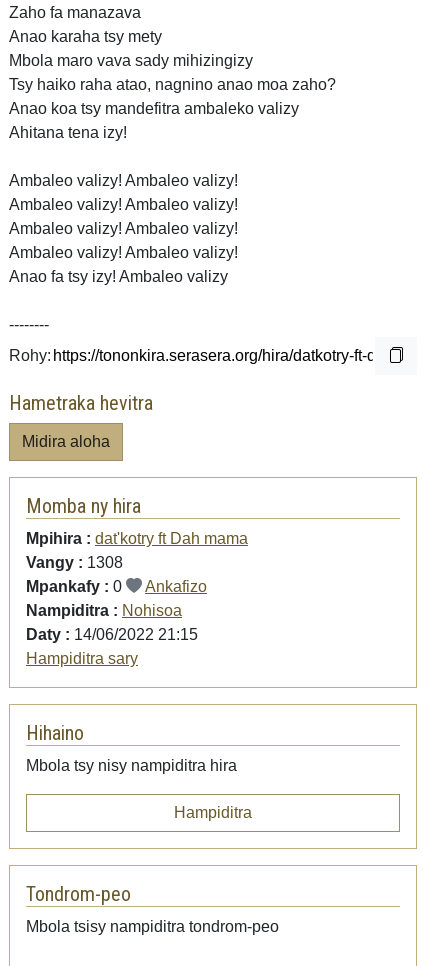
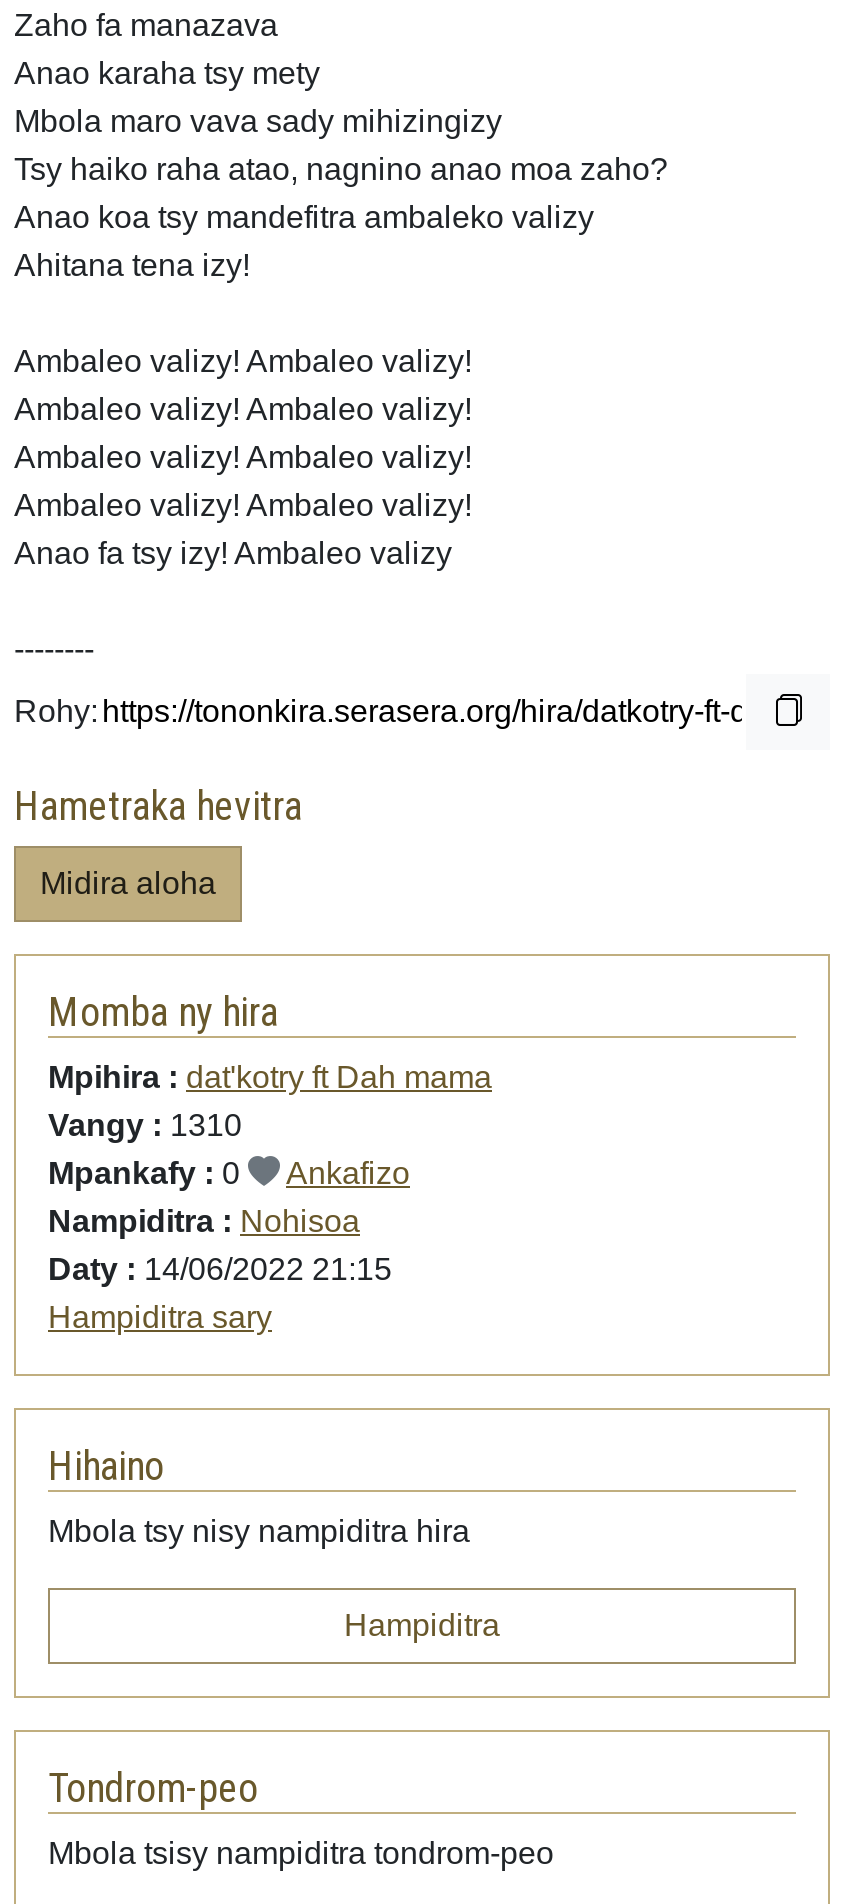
[26,554,123,571] Vangy : 1308 -> [48,1108,242,1142] Vangy : 1310

